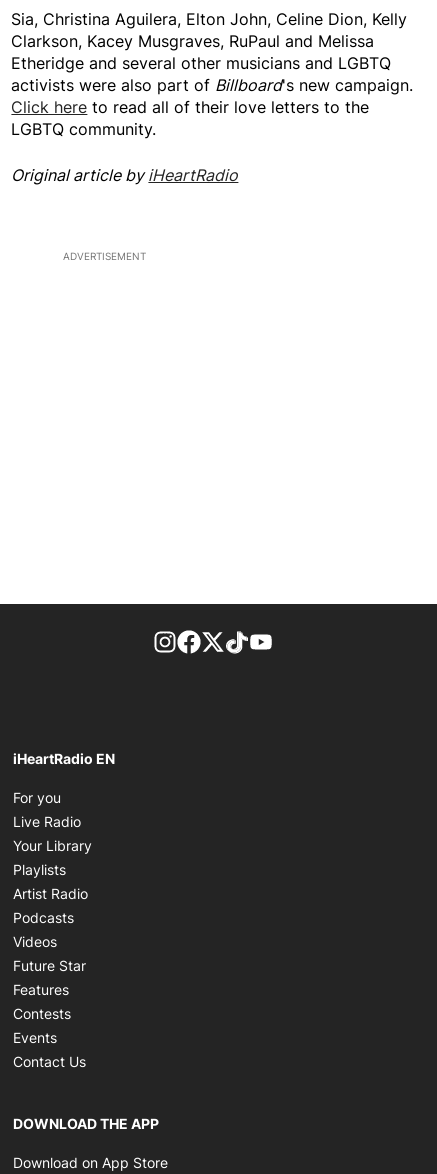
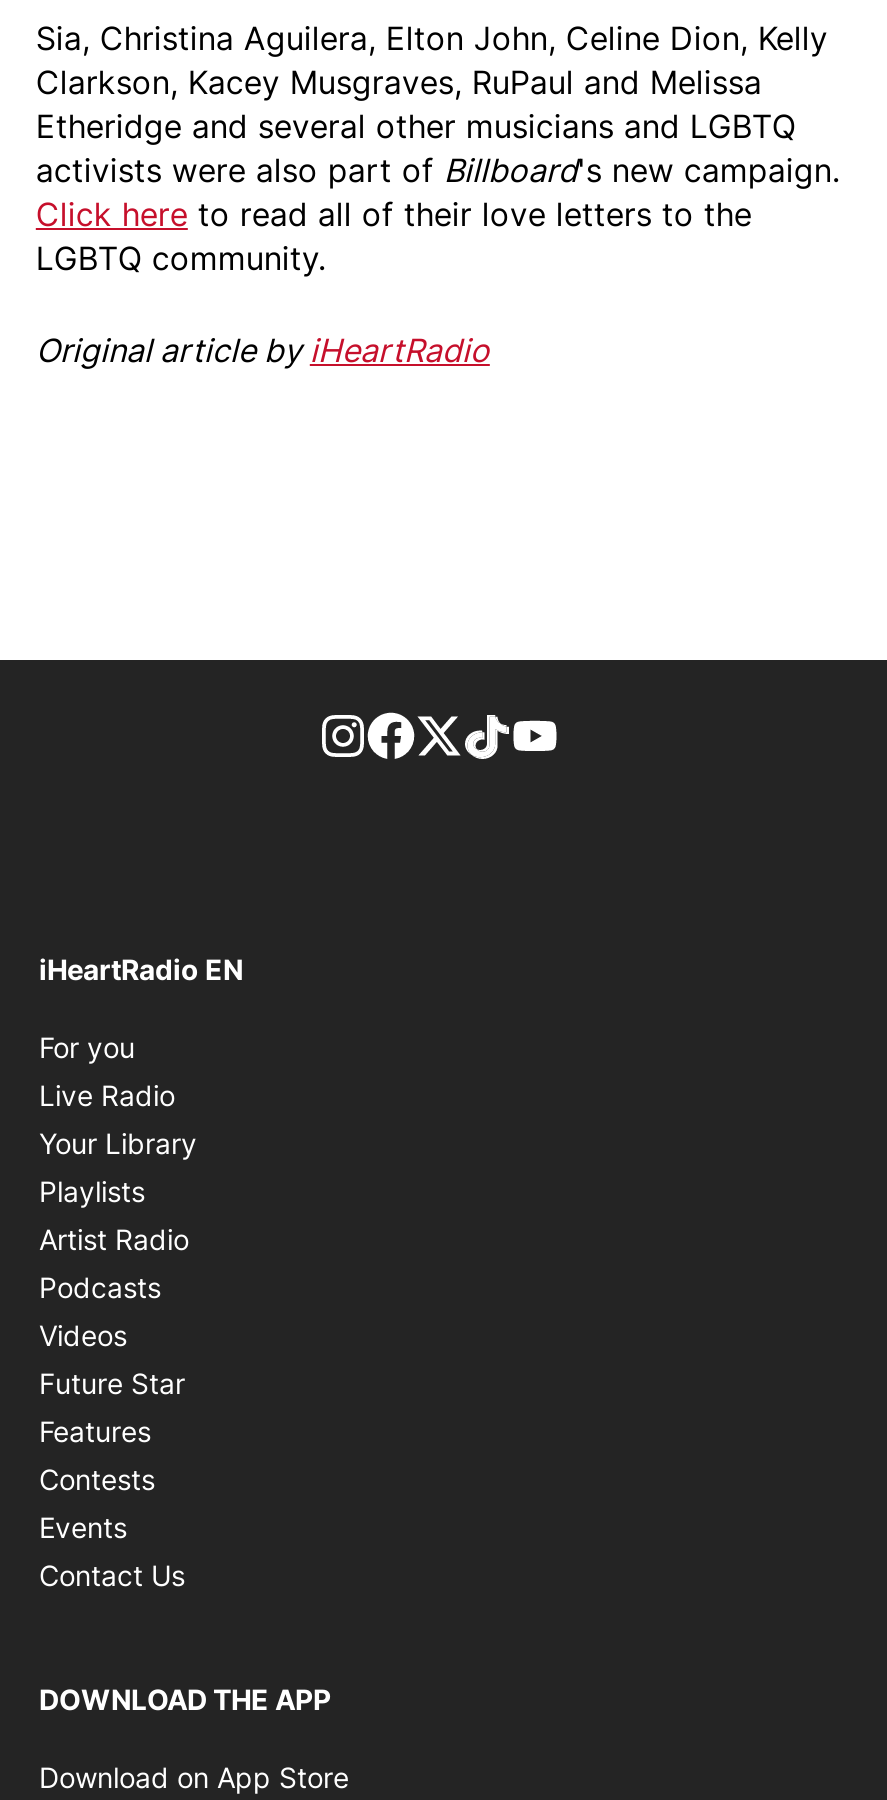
[63,250,146,262] ADVERTISEMENT -> none

